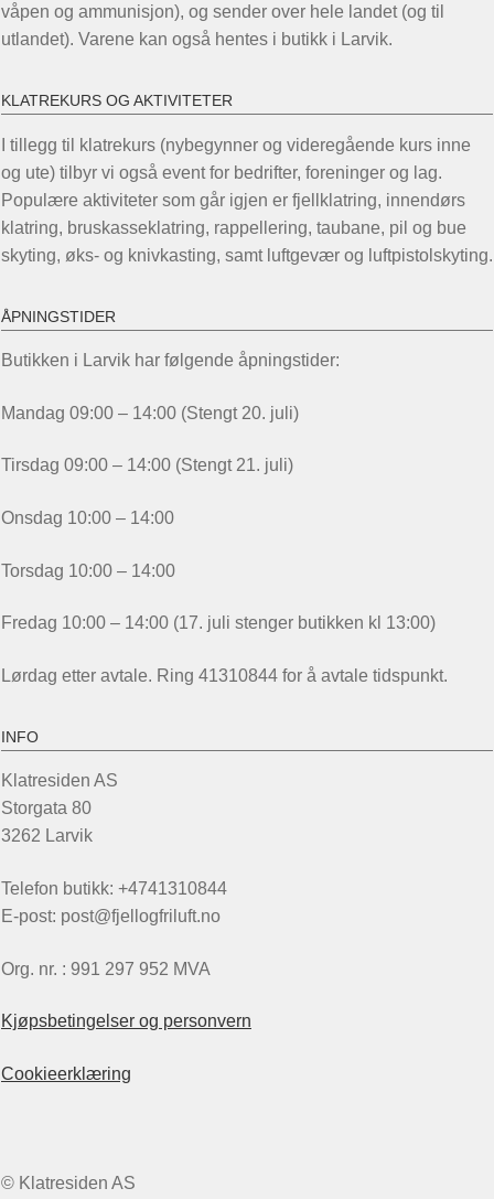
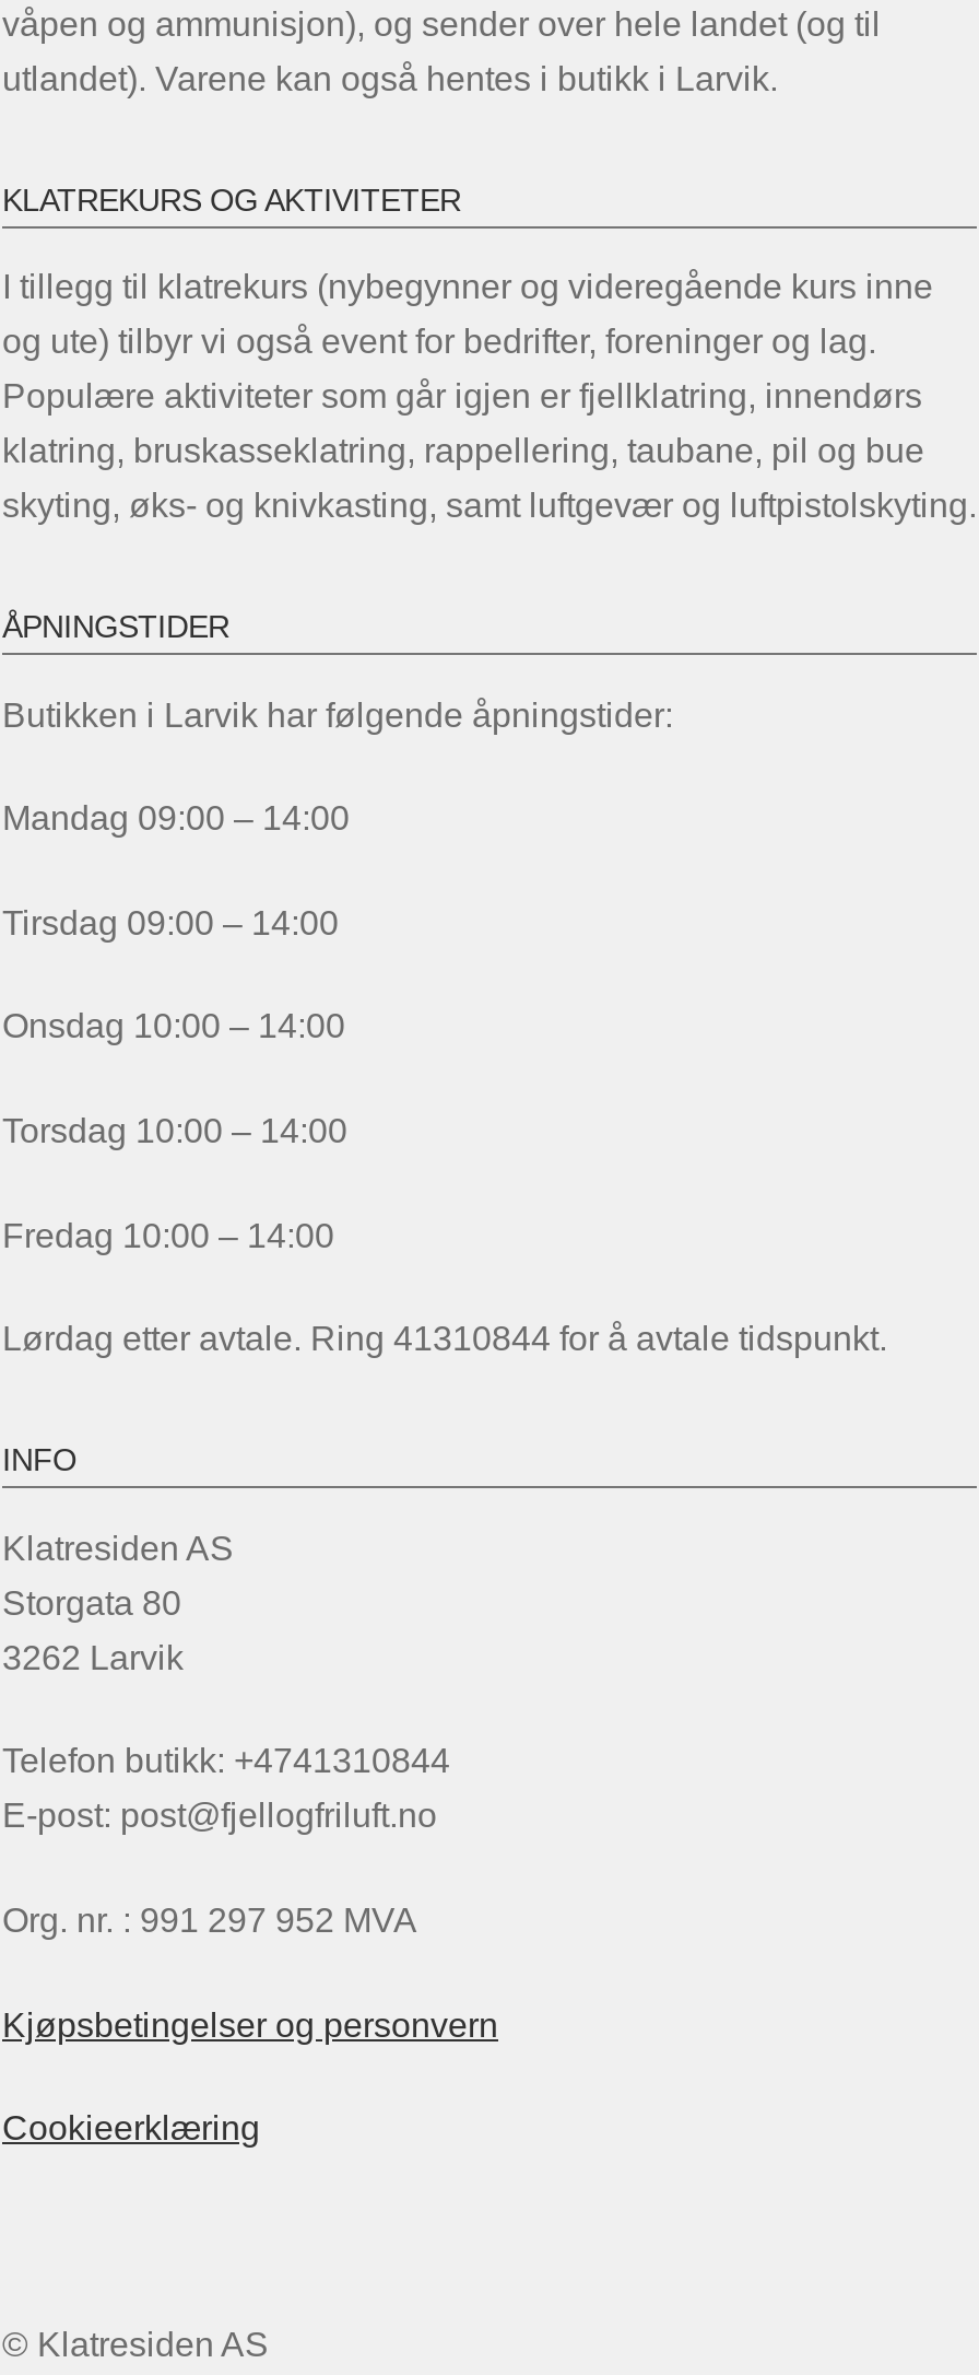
[1,403,299,422] Mandag 09:00 – 14:00 (Stengt 20. juli) -> [2,800,350,837] Mandag 09:00 – 14:00
[1,456,293,475] Tirsdag 09:00 – 14:00 (Stengt 21. juli) -> [2,904,339,941] Tirsdag 09:00 – 14:00
[1,614,436,632] Fredag 10:00 – 14:00 (17. juli stenger butikken kl 13:00) -> [2,1217,334,1254] Fredag 10:00 – 14:00

